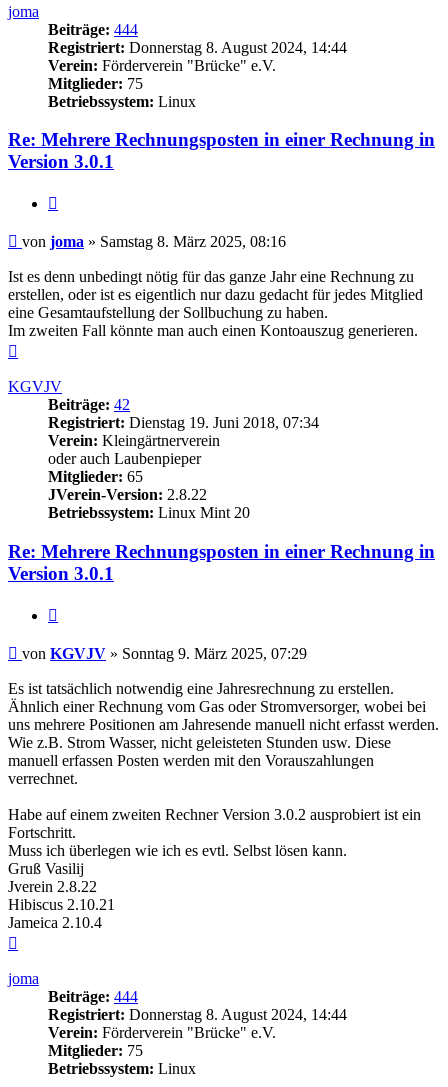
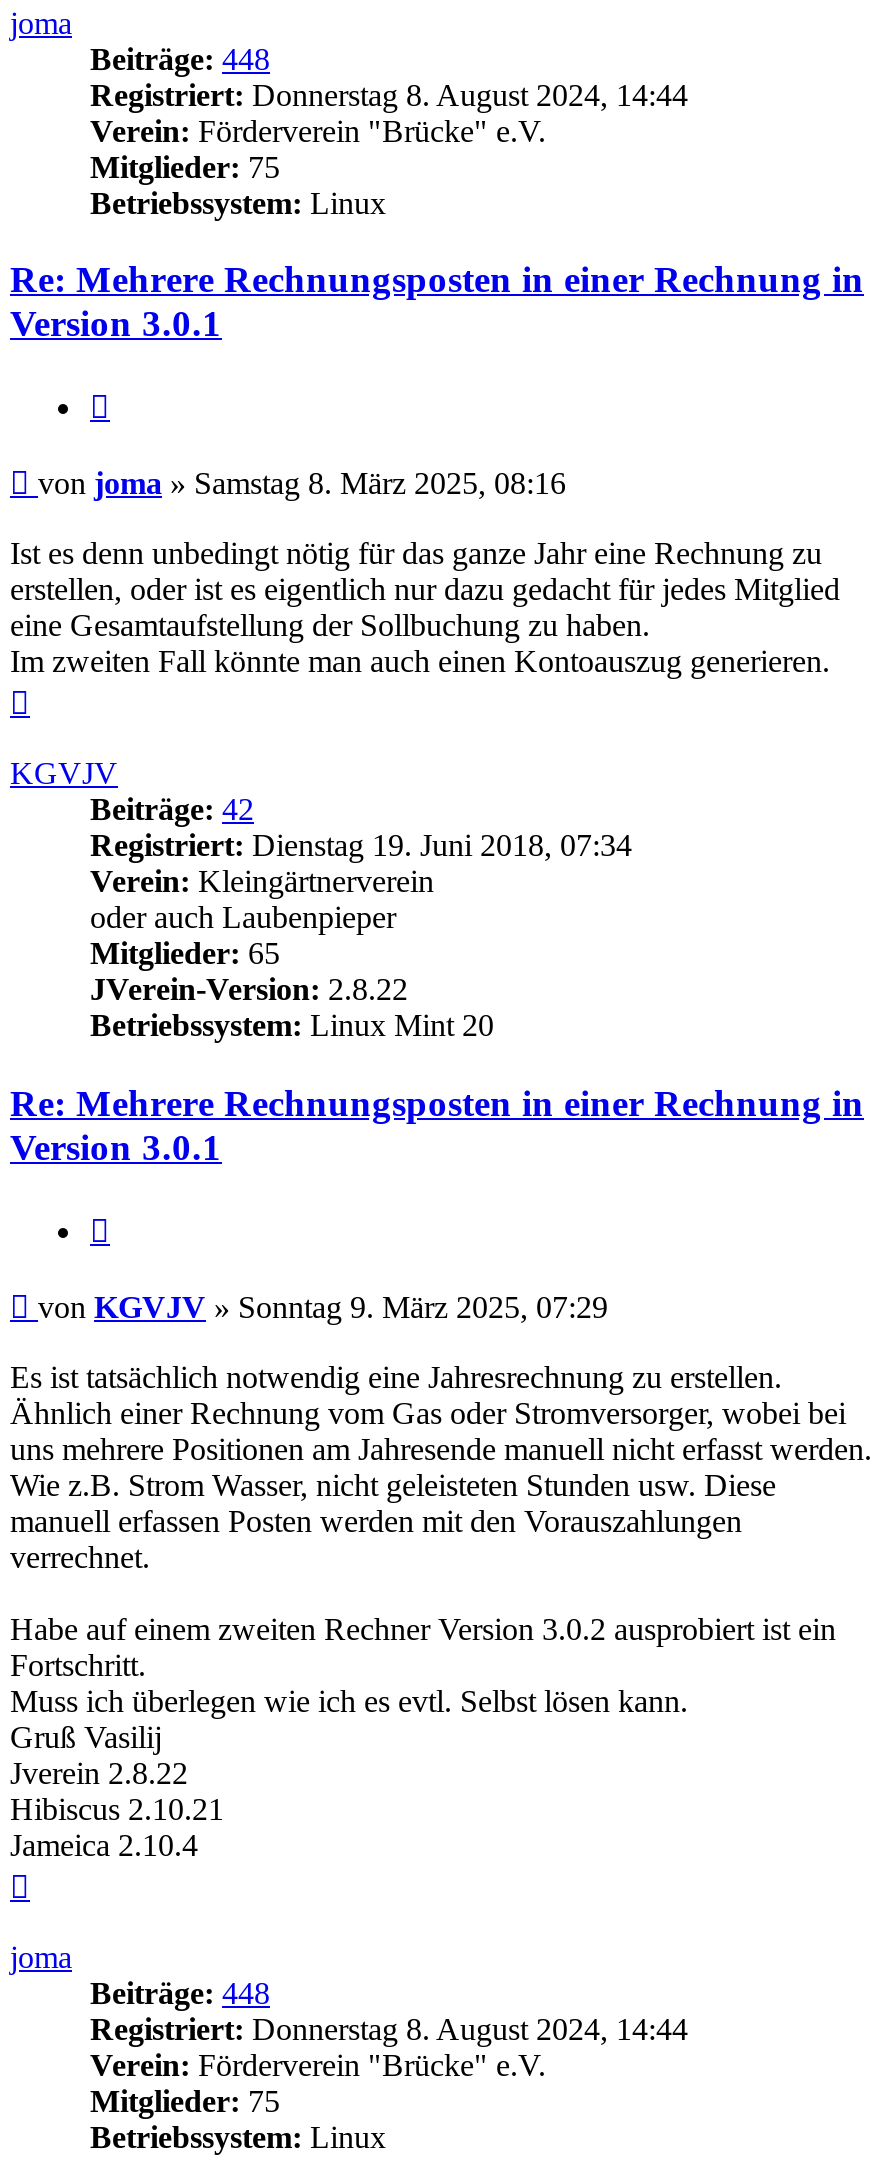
[48,21,138,38] Beiträge: 444 -> [90,41,270,75] Beiträge: 448
[48,987,138,1004] Beiträge: 444 -> [90,1975,270,2009] Beiträge: 448

